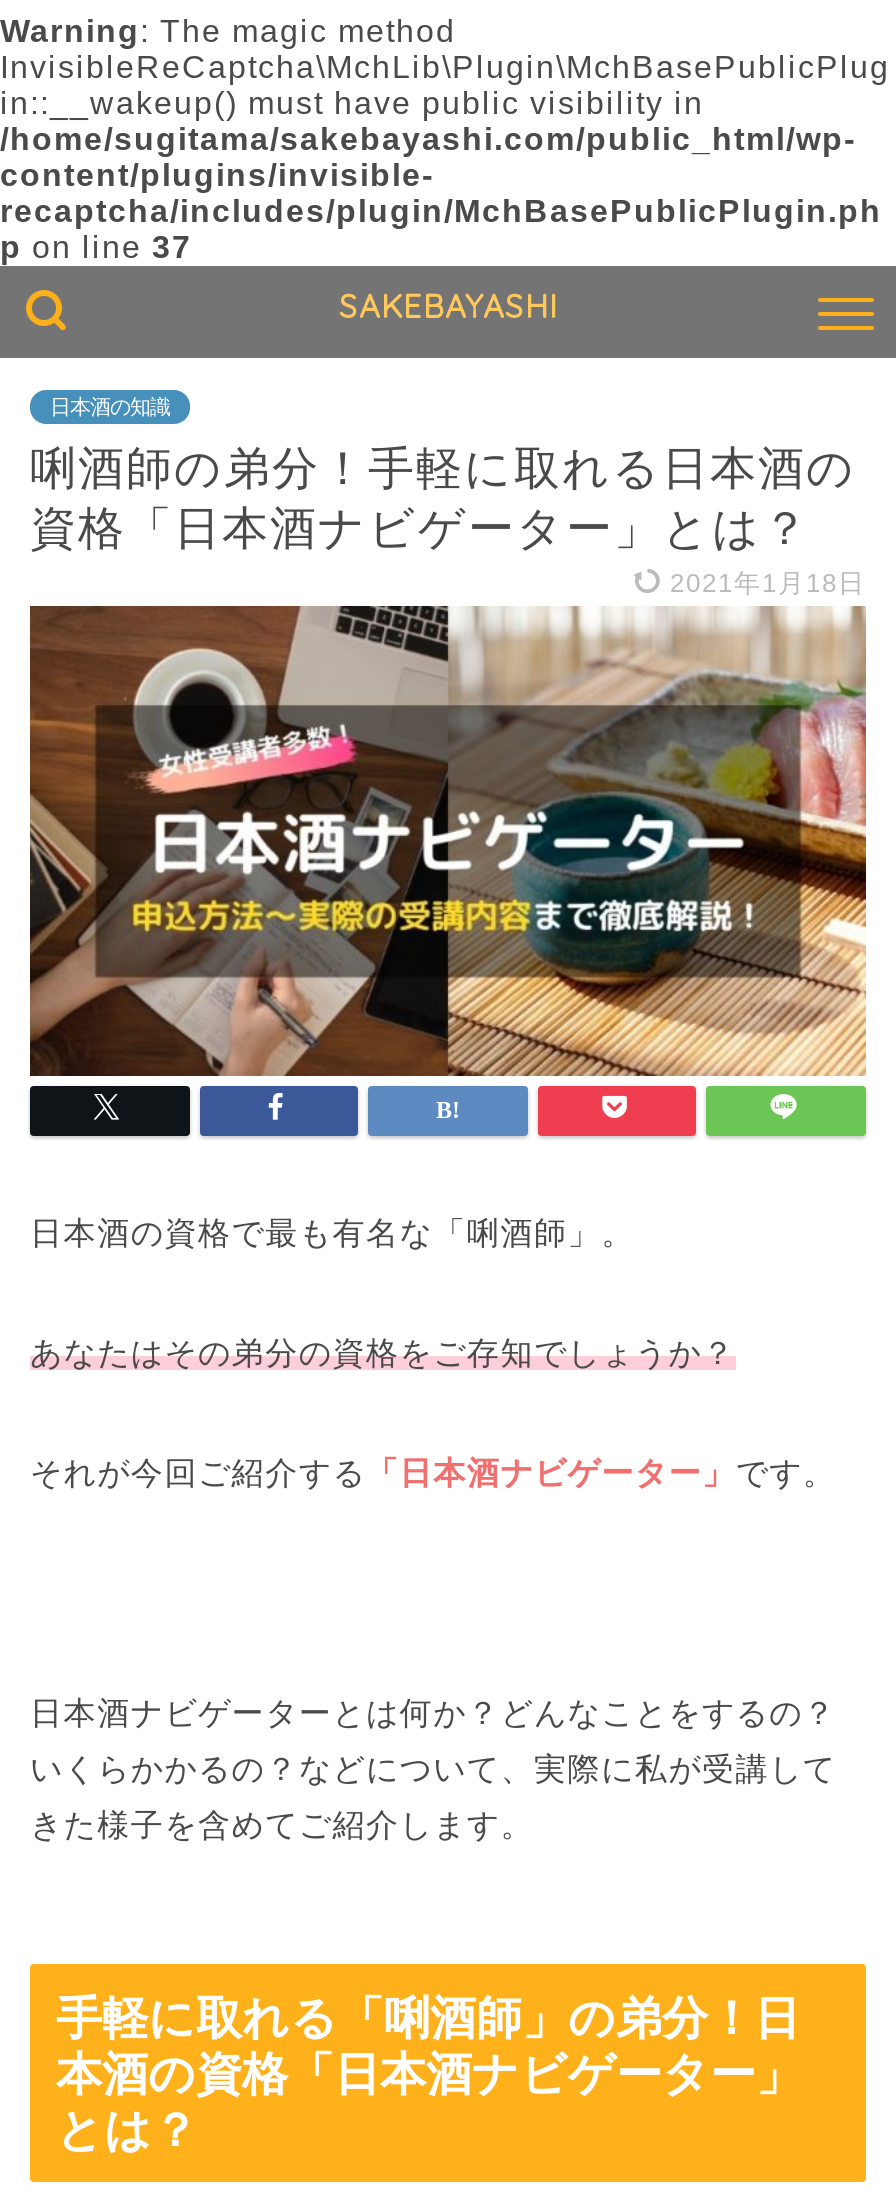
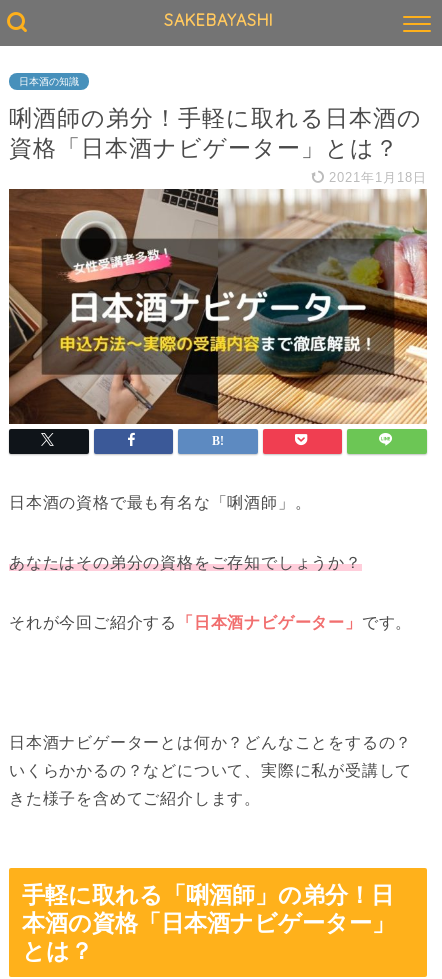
[0,14,890,264] Warning: The magic method | InvisibleReCaptcha\MchLib\Plugin\MchBasePublicPlug | in::__wakeup() must have public visibility in | /home/sugitama/sakebayashi.com/public_html/wp- | content/plugins/invisible- | recaptcha/includes/plugin/MchBasePublicPlugin.ph | p on line 37 -> none
moved [339,286,557,326] -> [163,10,272,30]: SAKEBAYASHI

